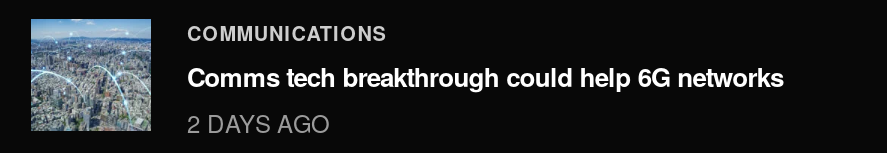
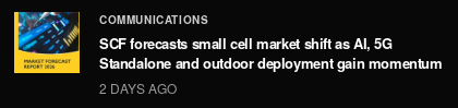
[29,17,783,133] [image] | Comms tech breakthrough could help 6G networks -> [13,11,442,74] [image] | SCF forecasts small cell market shift as AI, 5G | Standalone and outdoor deployment gain momentum

